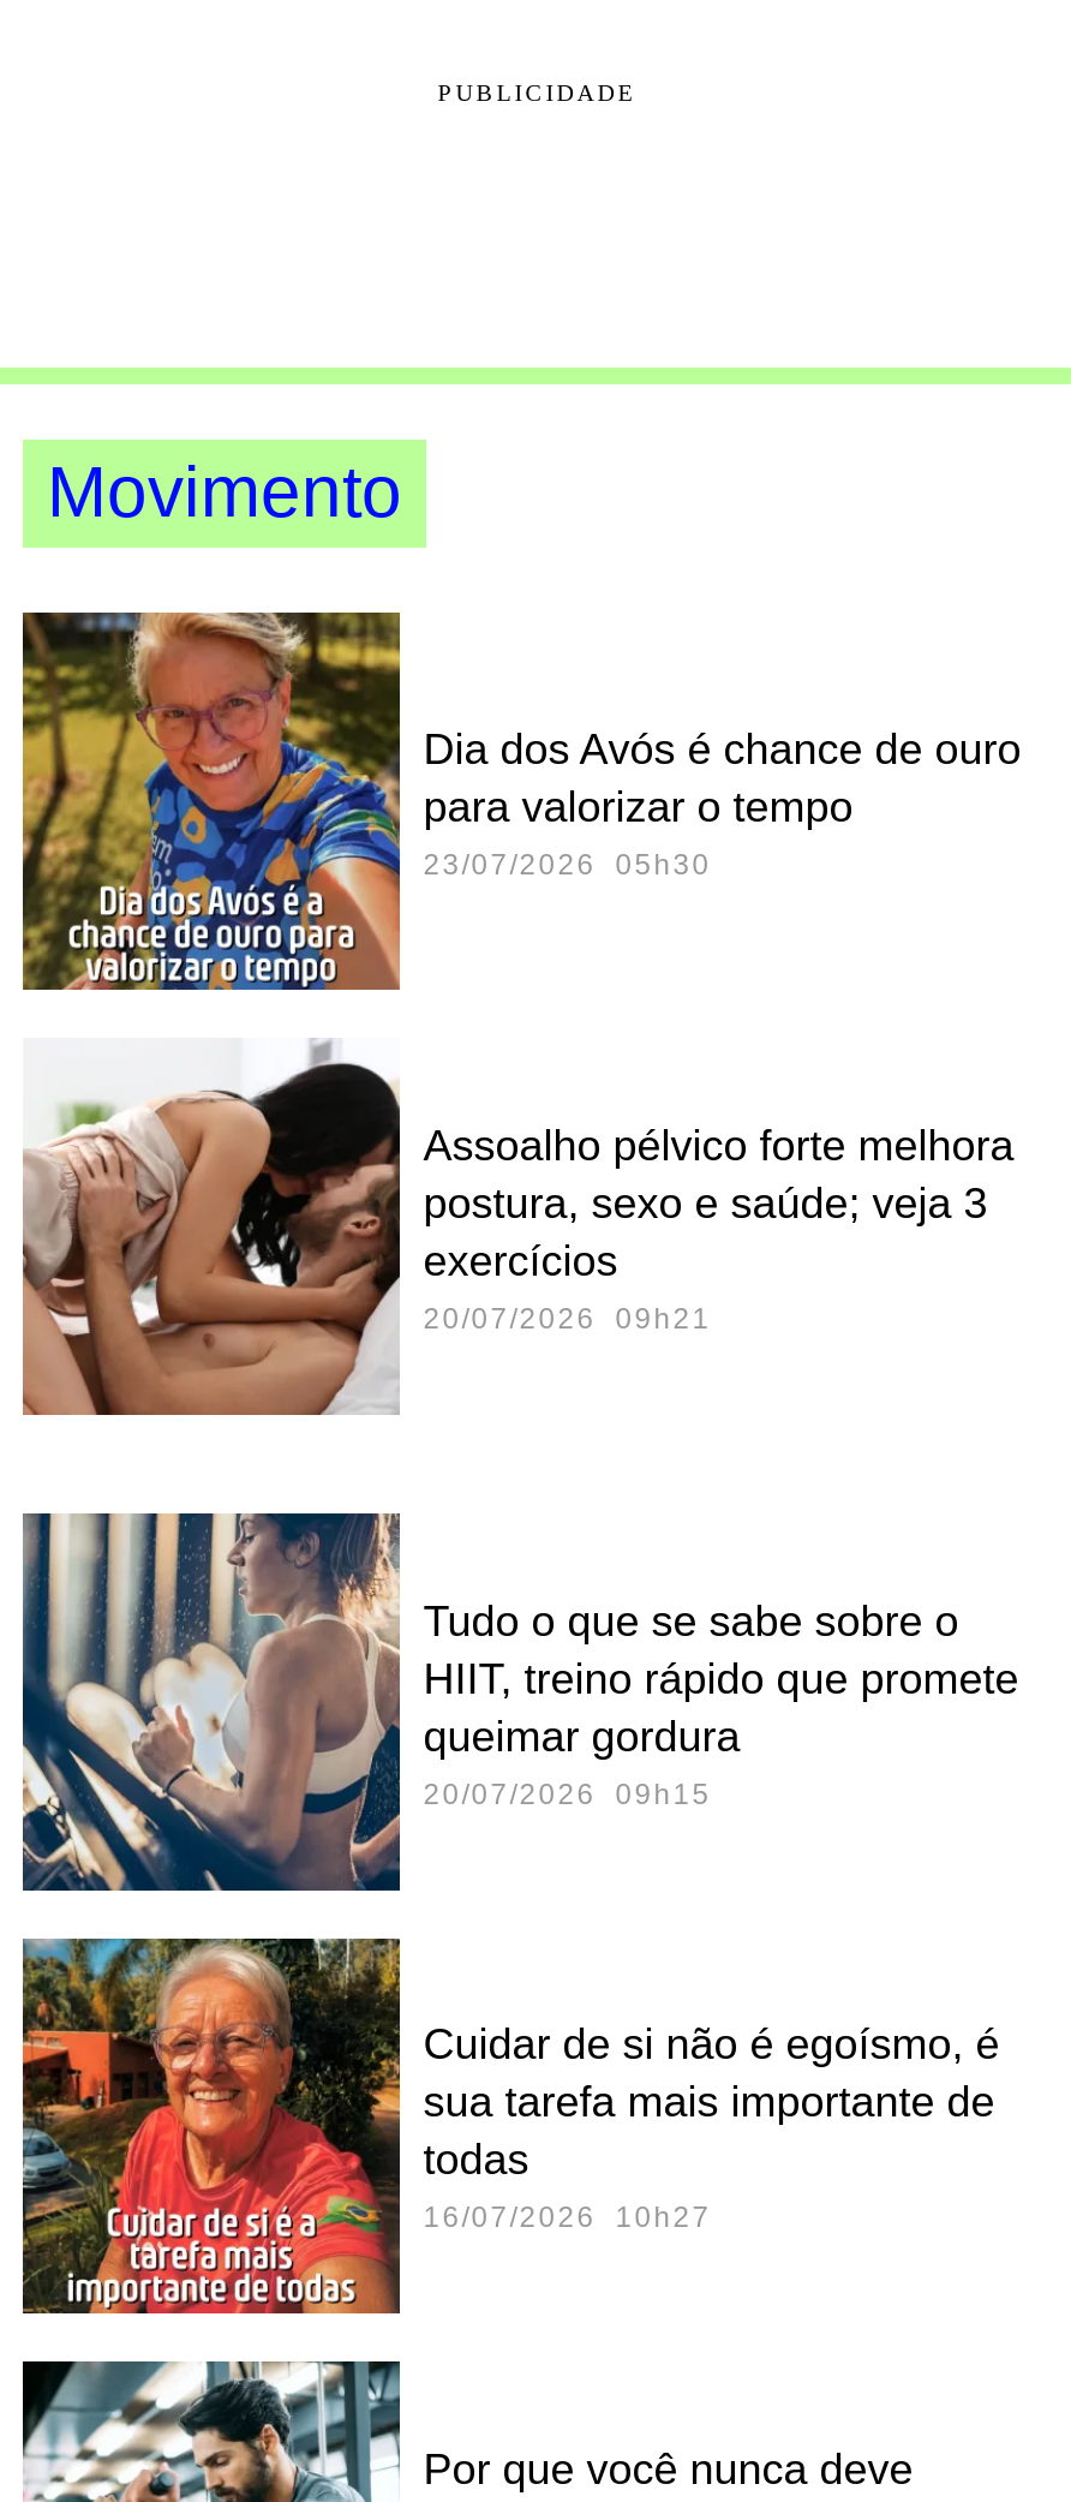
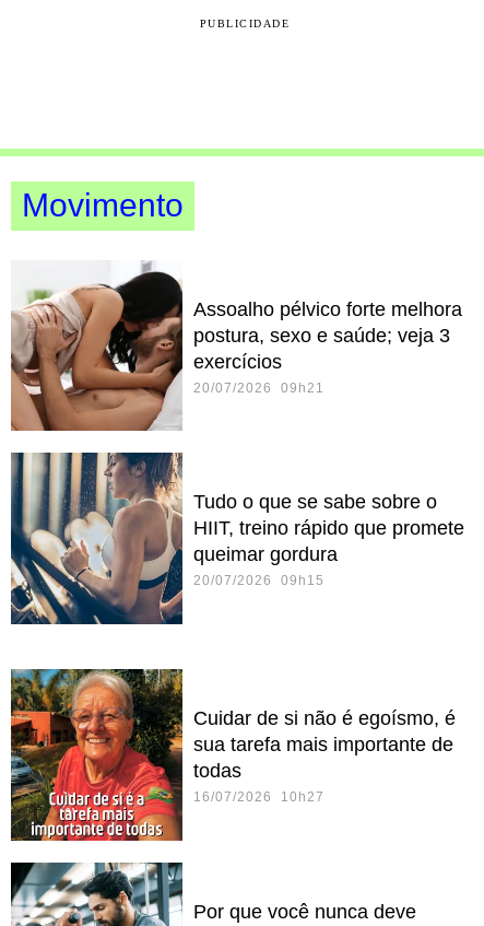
[20,609,1021,993] [image] | Dia dos Avós é chance de ouro | para valorizar o tempo | 23/07/2026 05h30 -> none
moved [18,1507,1019,1894] -> [9,450,464,626]: [image] | Tudo o que se sabe sobre o | HIIT, treino rápido que promete | queimar gordura | 20/07/2026 09h15

